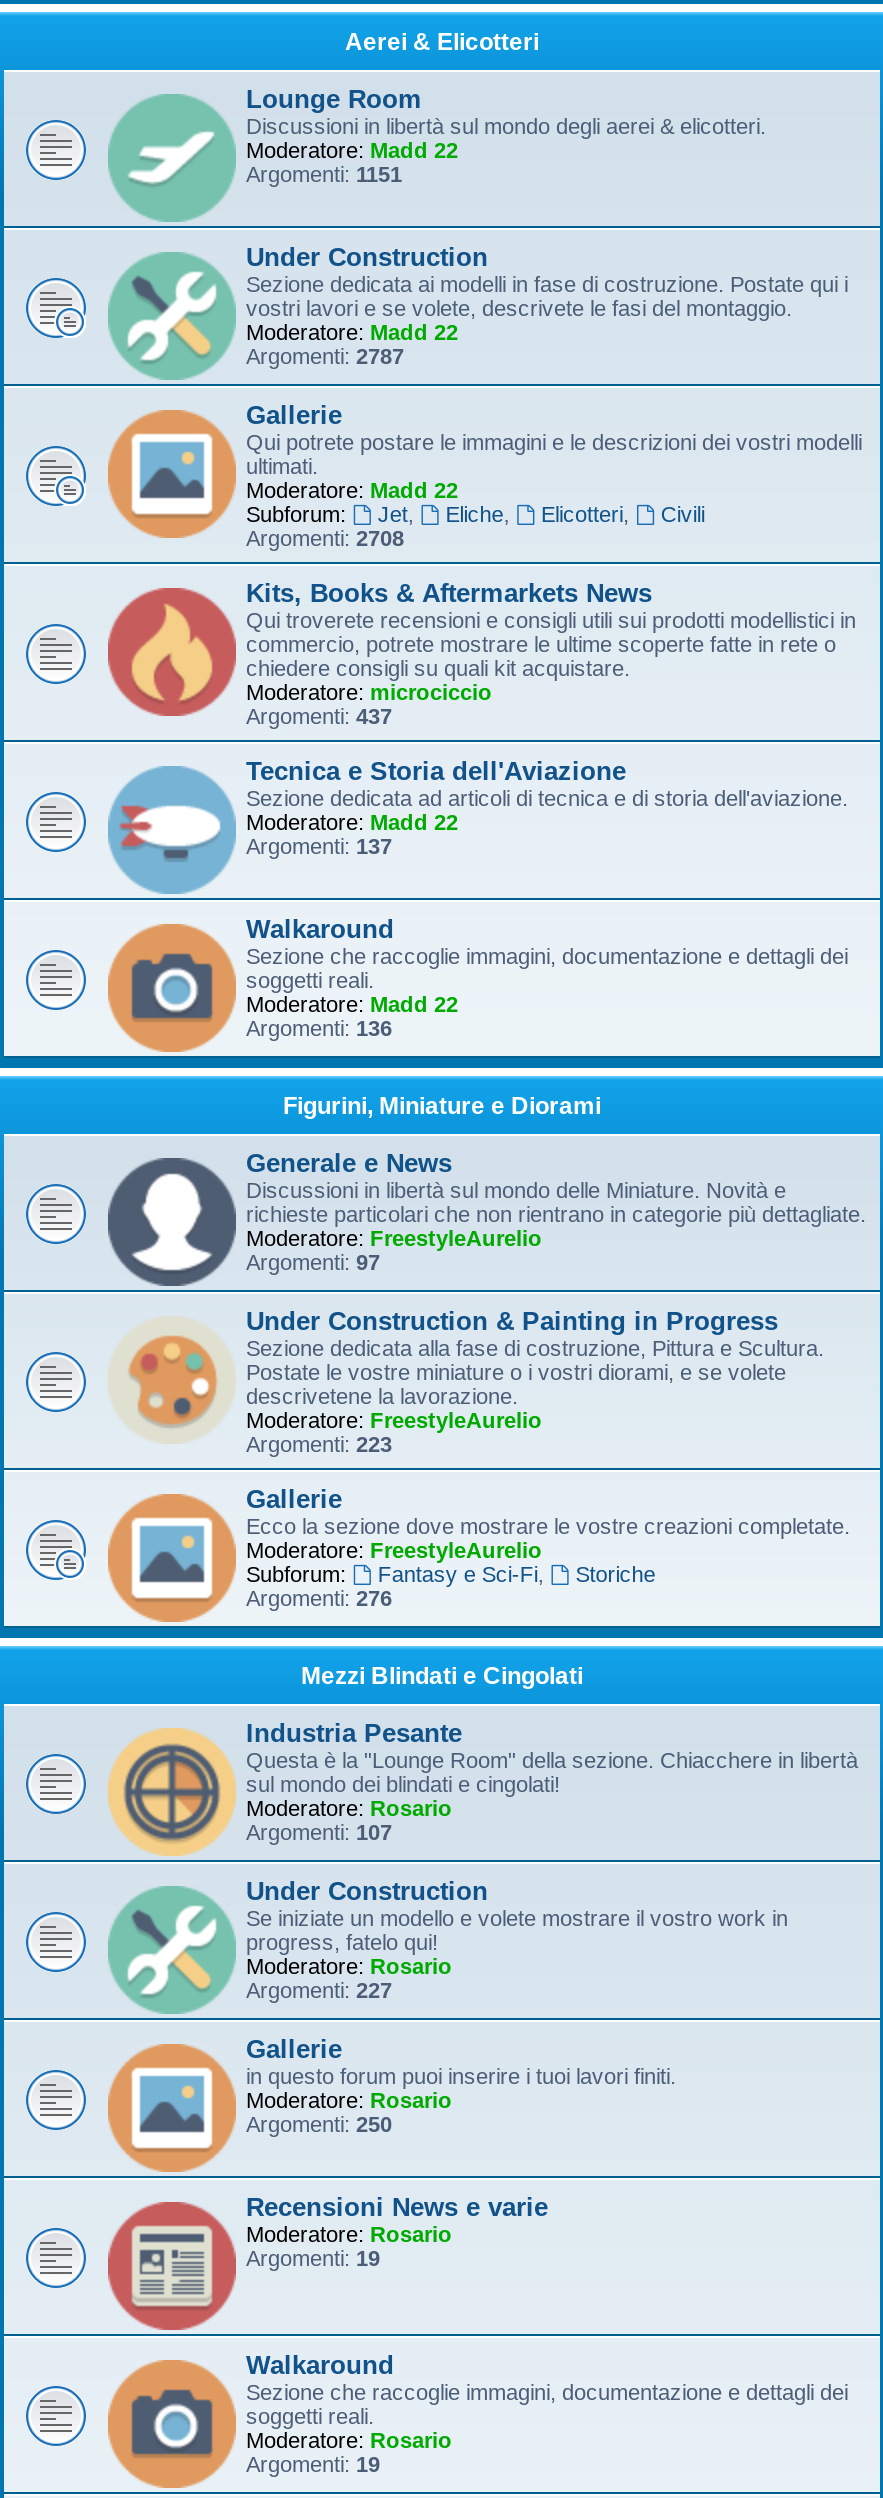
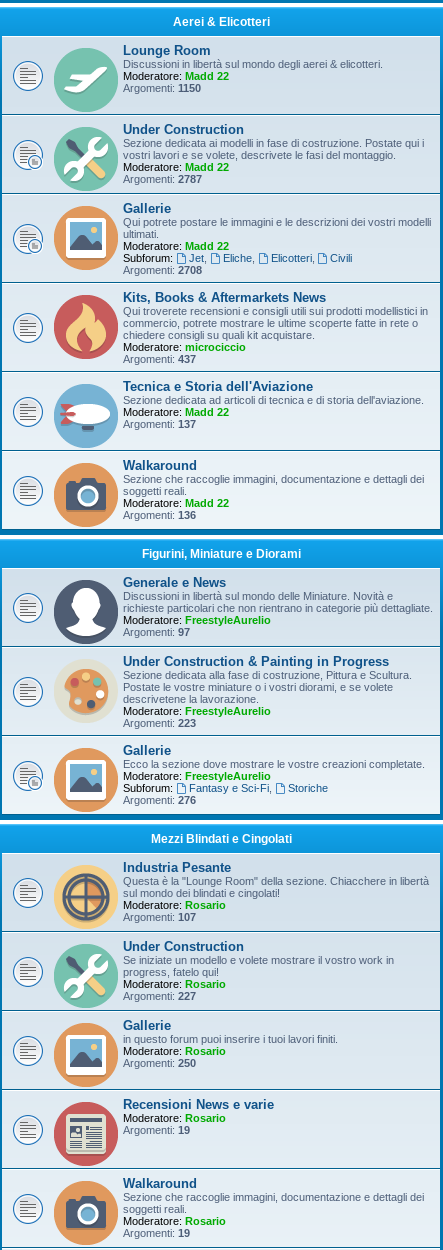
[246,162,402,186] Argomenti: 1151 -> [123,82,201,94] Argomenti: 1150

